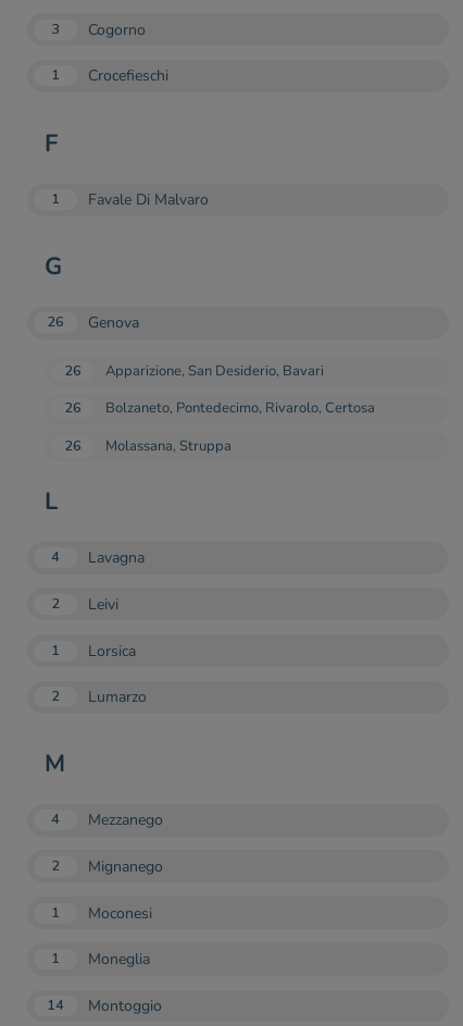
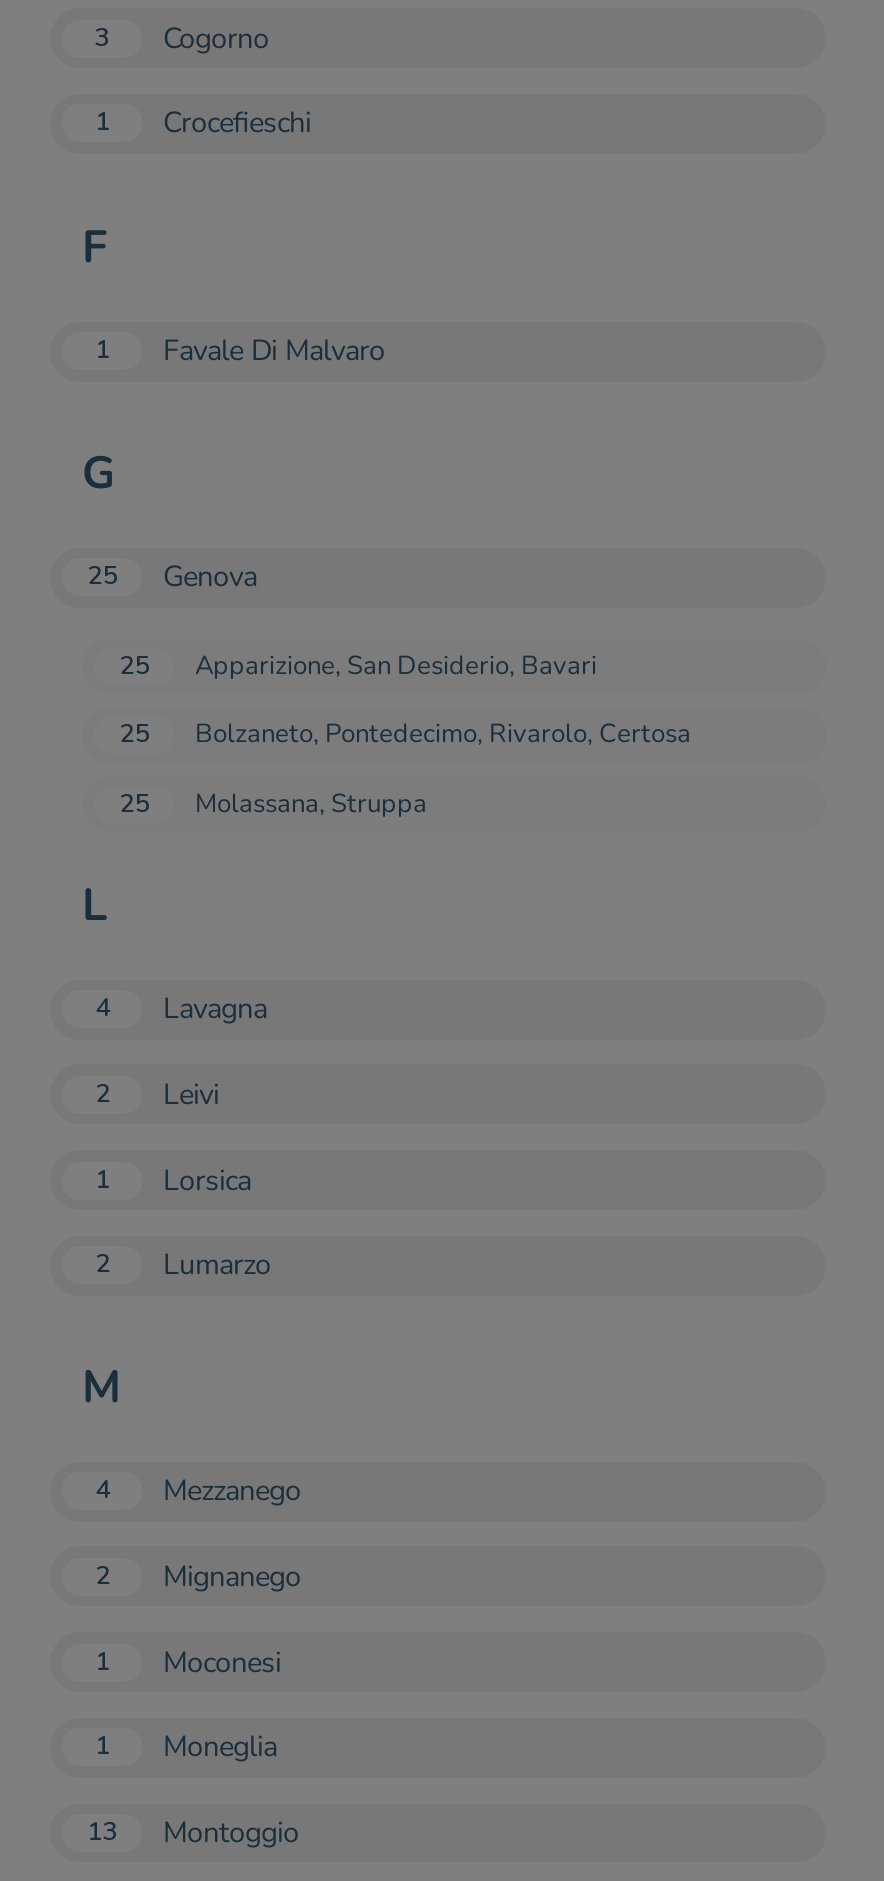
[47,311,140,333] 26 Genova -> [87,556,257,596] 25 Genova
[65,361,324,381] 26 Apparizione, San Desiderio, Bavari -> [119,648,597,684] 25 Apparizione, San Desiderio, Bavari
[65,399,376,418] 26 Bolzaneto, Pontedecimo, Rivarolo, Certosa -> [119,717,691,753] 25 Bolzaneto, Pontedecimo, Rivarolo, Certosa
[65,436,232,455] 26 Molassana, Struppa -> [119,785,427,821] 25 Molassana, Struppa
[47,994,162,1016] 14 Montoggio -> [87,1812,299,1852] 13 Montoggio

